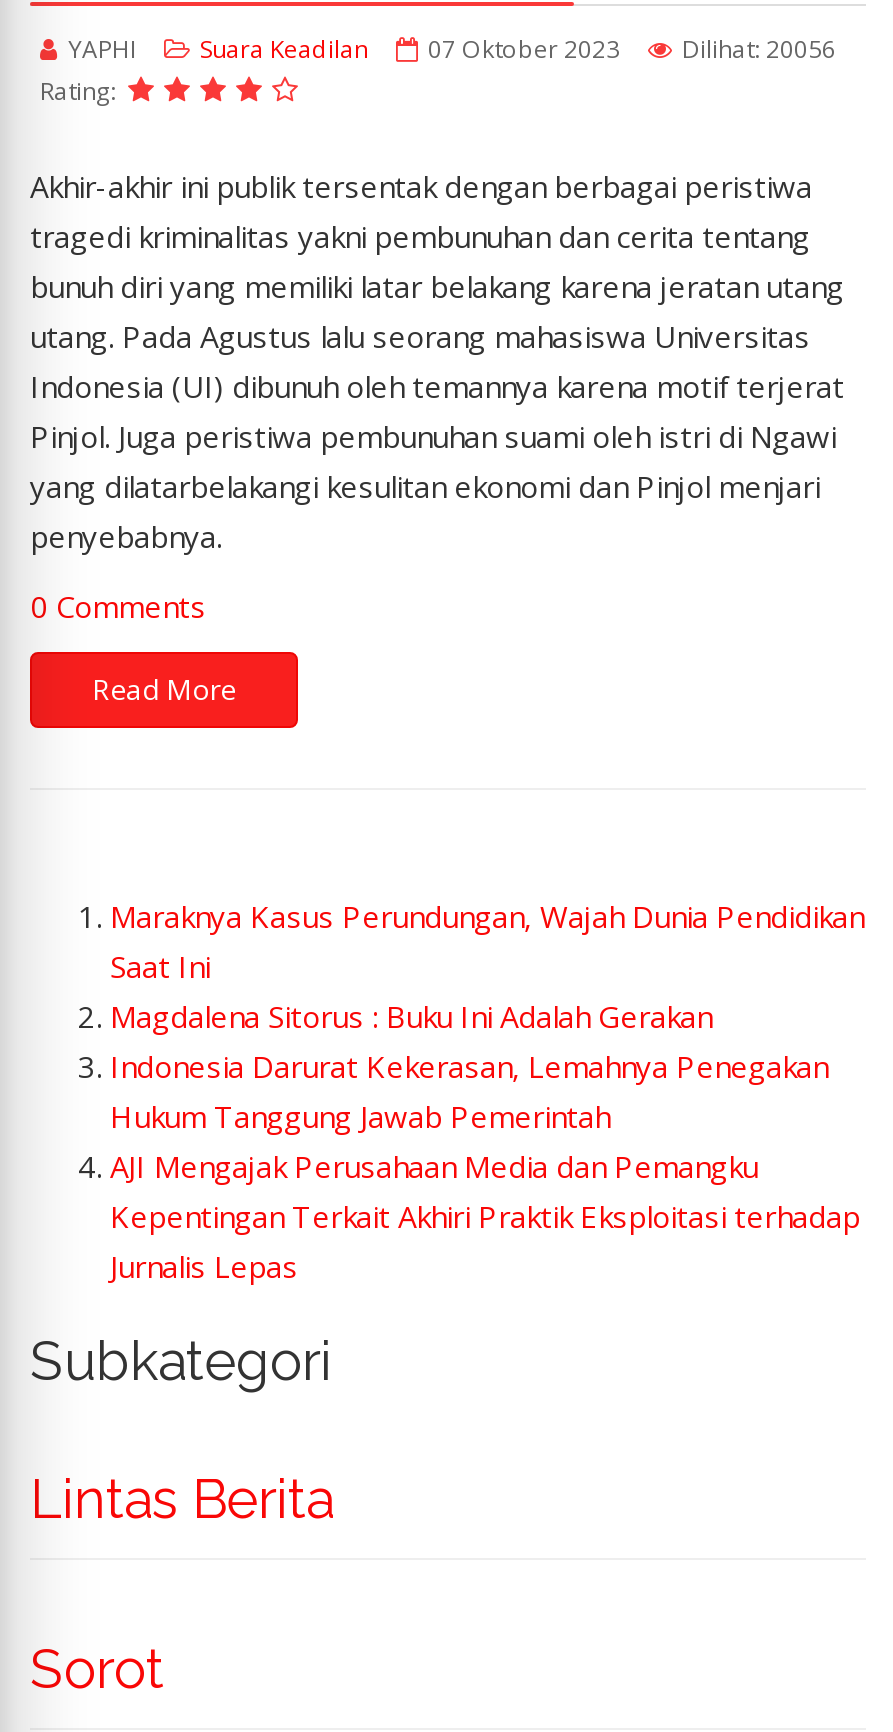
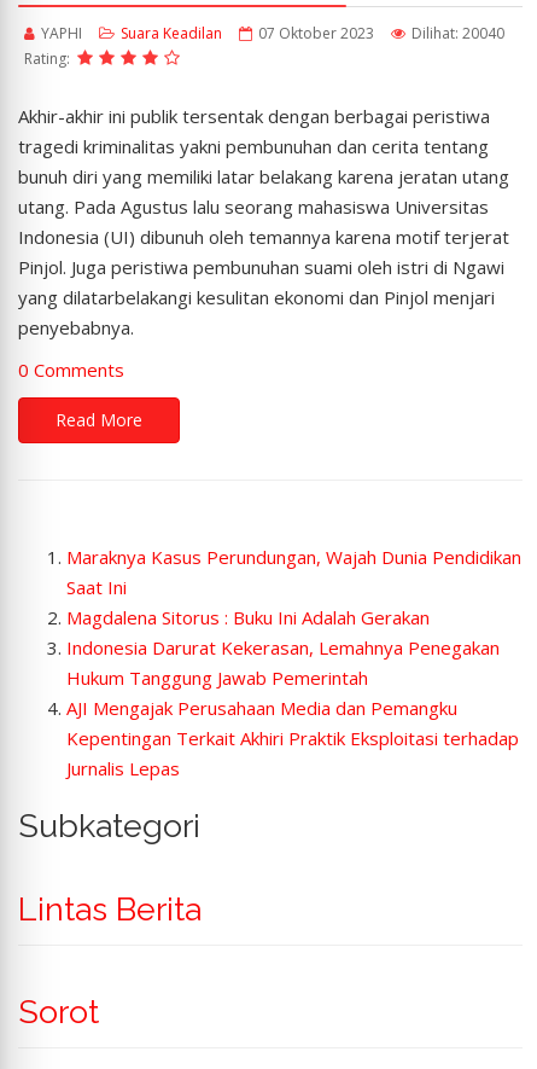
[68,33,836,67] YAPHI Suara Keadilan 07 Oktober 2023 Dilihat: 20056 -> [41,23,504,44] YAPHI Suara Keadilan 07 Oktober 2023 Dilihat: 20040

